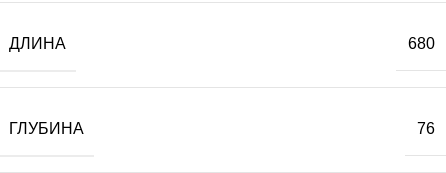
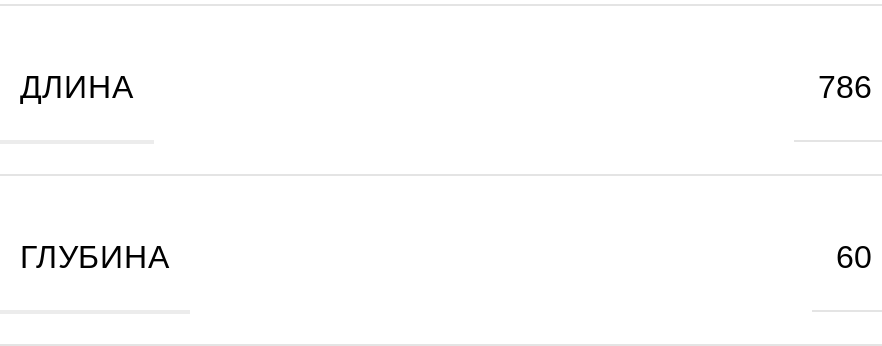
[408,35,435,52] 680 -> [818,70,872,104] 786
[417,120,435,137] 76 -> [836,240,872,274] 60

